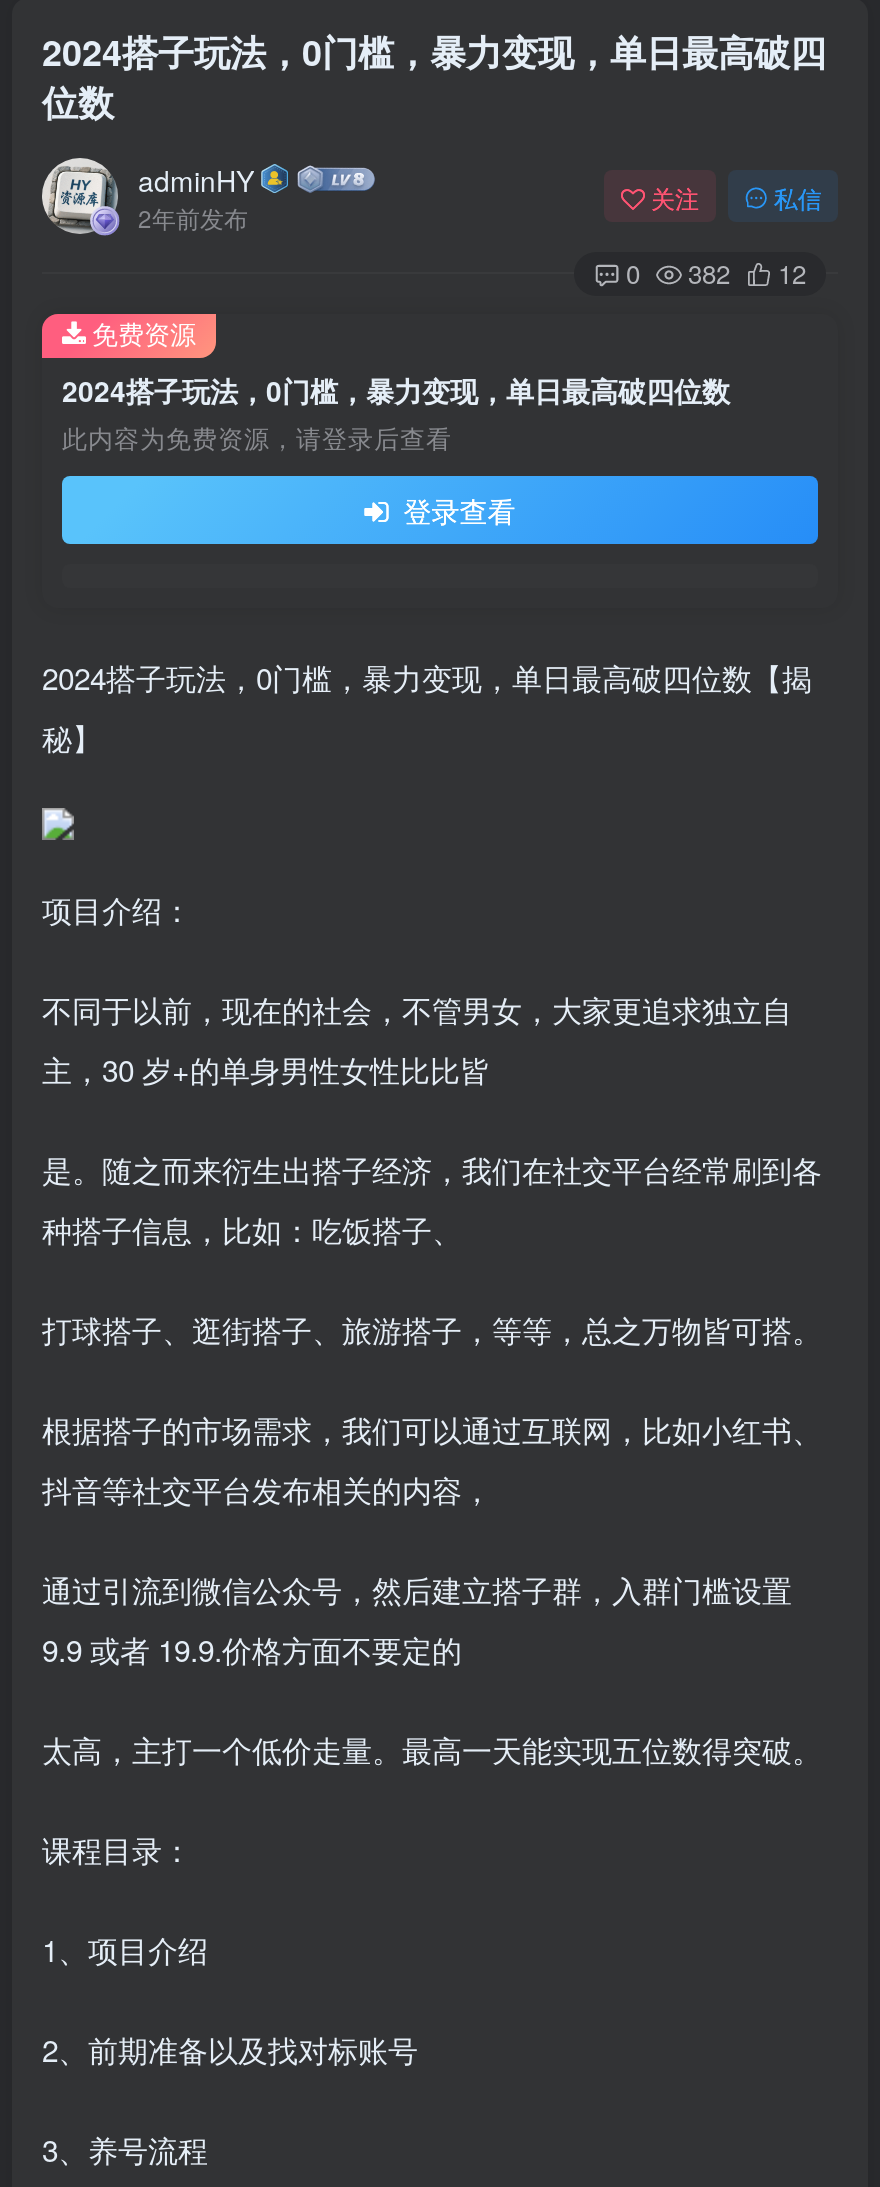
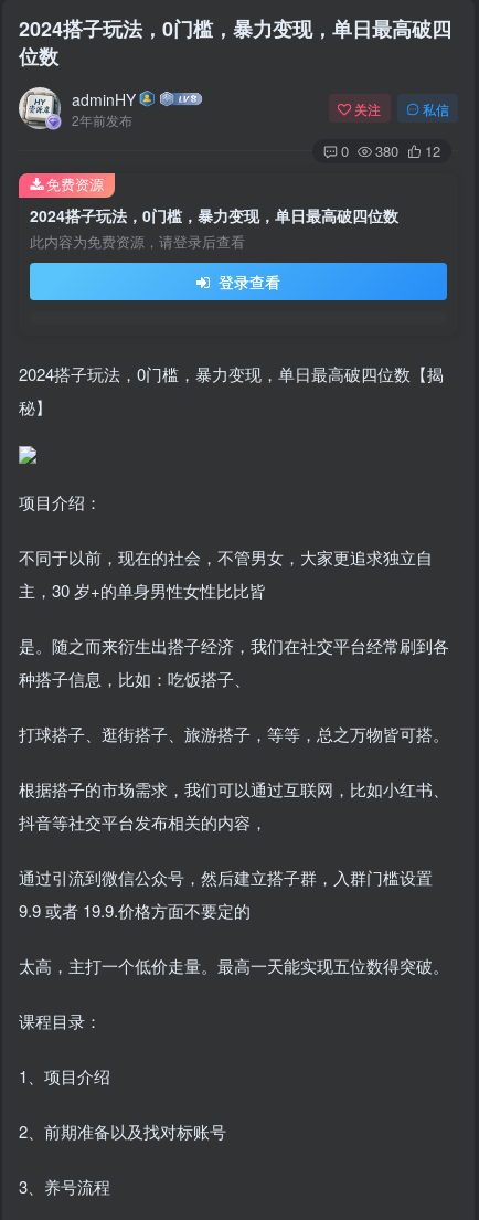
[626,254,806,292] 0 382 12 -> [341,140,440,161] 0 380 12

